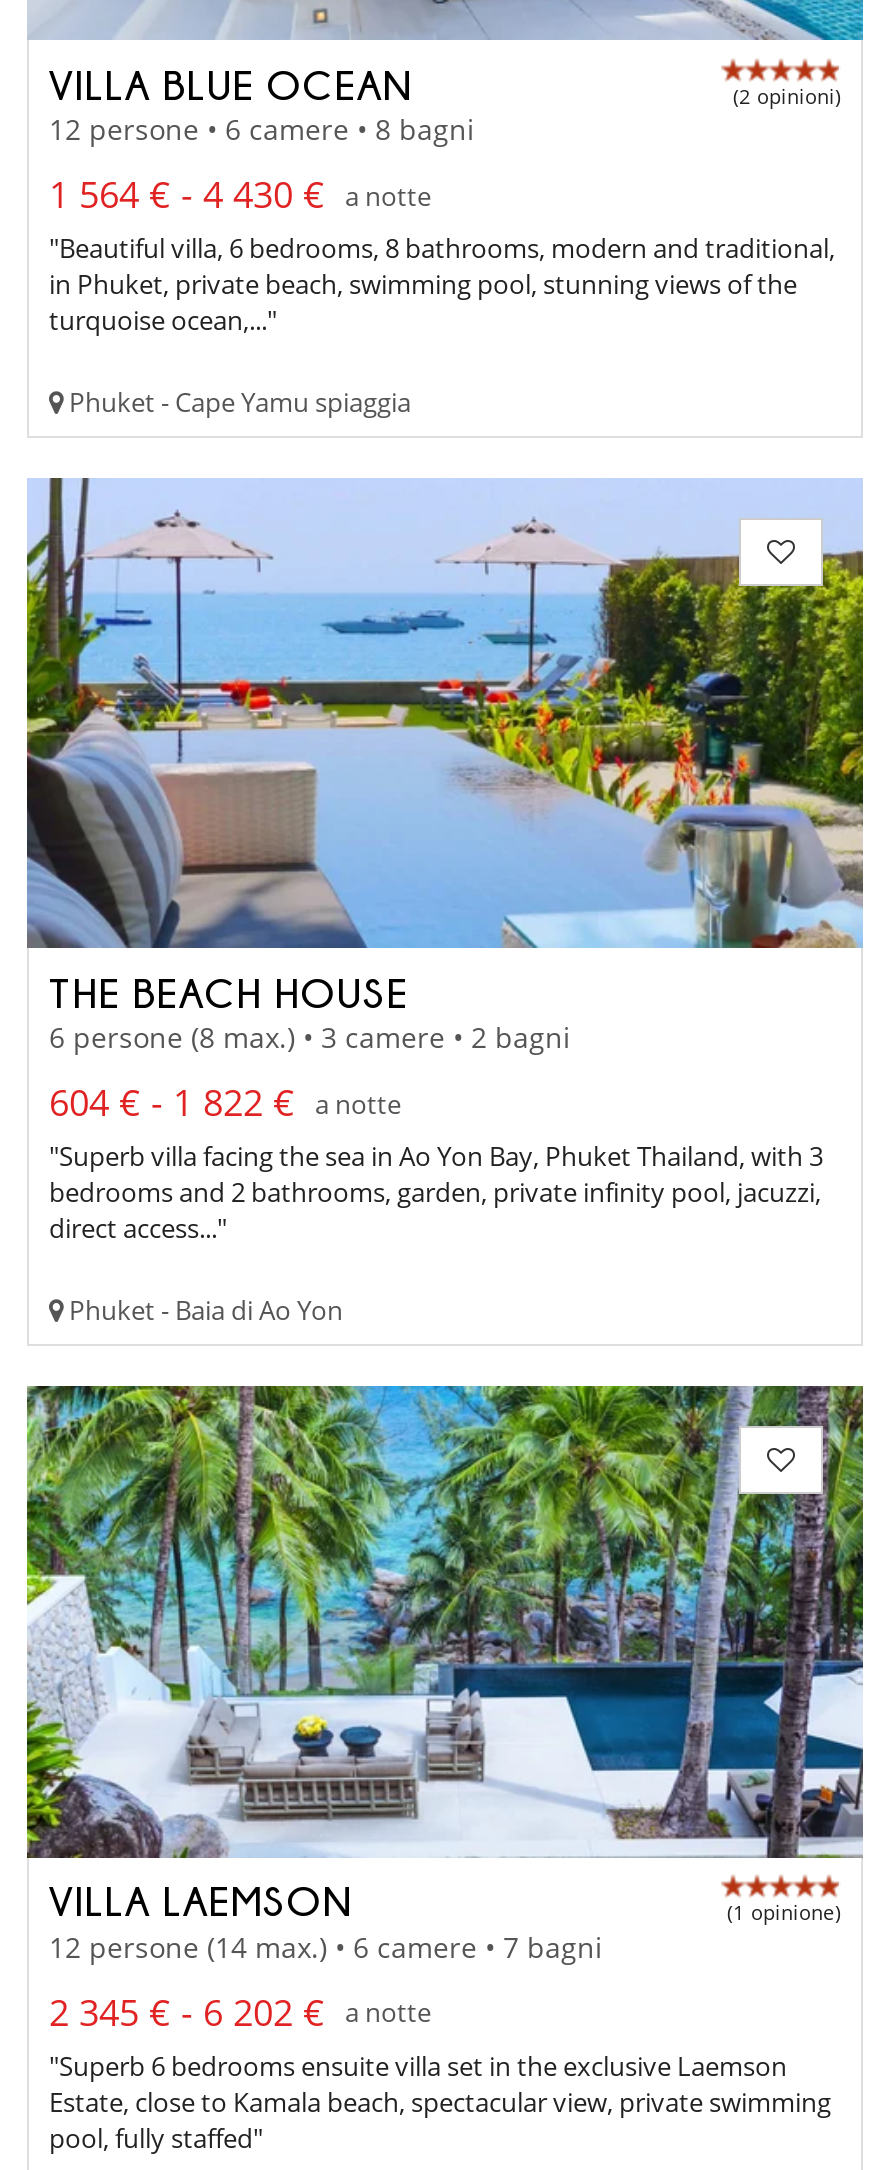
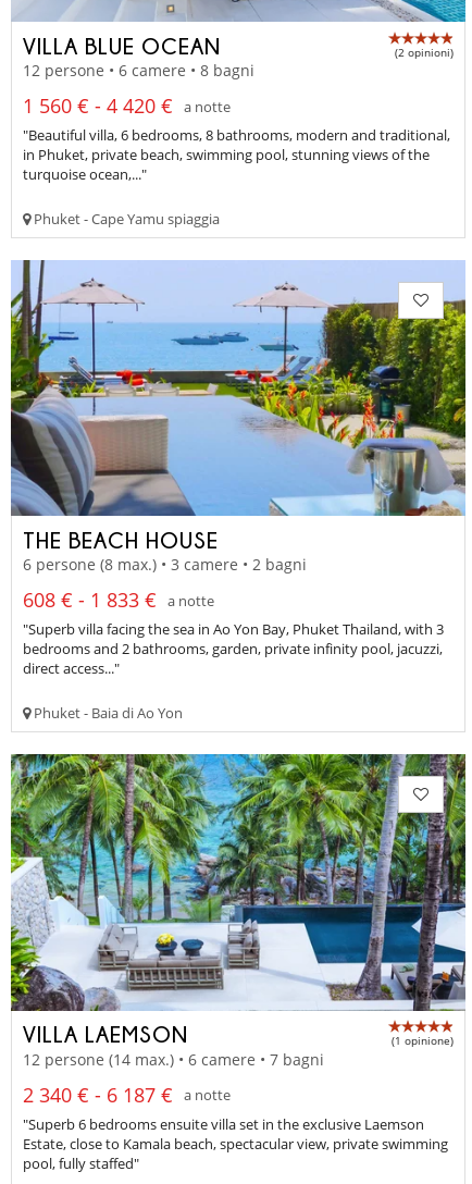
[49,171,431,219] 1 564 € - 4 430 € a notte -> [23,93,231,119] 1 560 € - 4 420 € a notte
[49,1079,401,1127] 604 € - 1 822 € a notte -> [23,587,214,613] 608 € - 1 833 € a notte
[49,1987,431,2035] 2 345 € - 6 202 € a notte -> [23,1081,231,1107] 2 340 € - 6 187 € a notte

